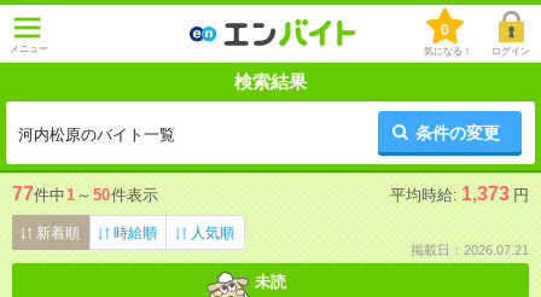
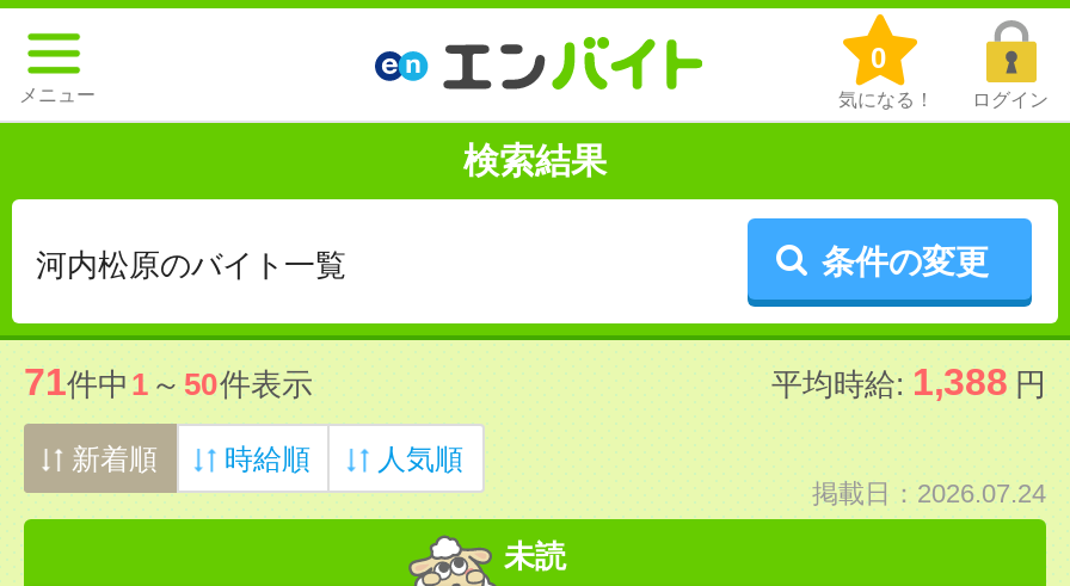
[12,184,158,204] 77件中1～50件表示 -> [24,362,313,402] 71件中1～50件表示
[390,184,529,204] 平均時給: 1,373 円 -> [771,362,1046,402] 平均時給: 1,388 円
[411,243,529,257] 掲載日：2026.07.21 -> [812,479,1046,507] 掲載日：2026.07.24

